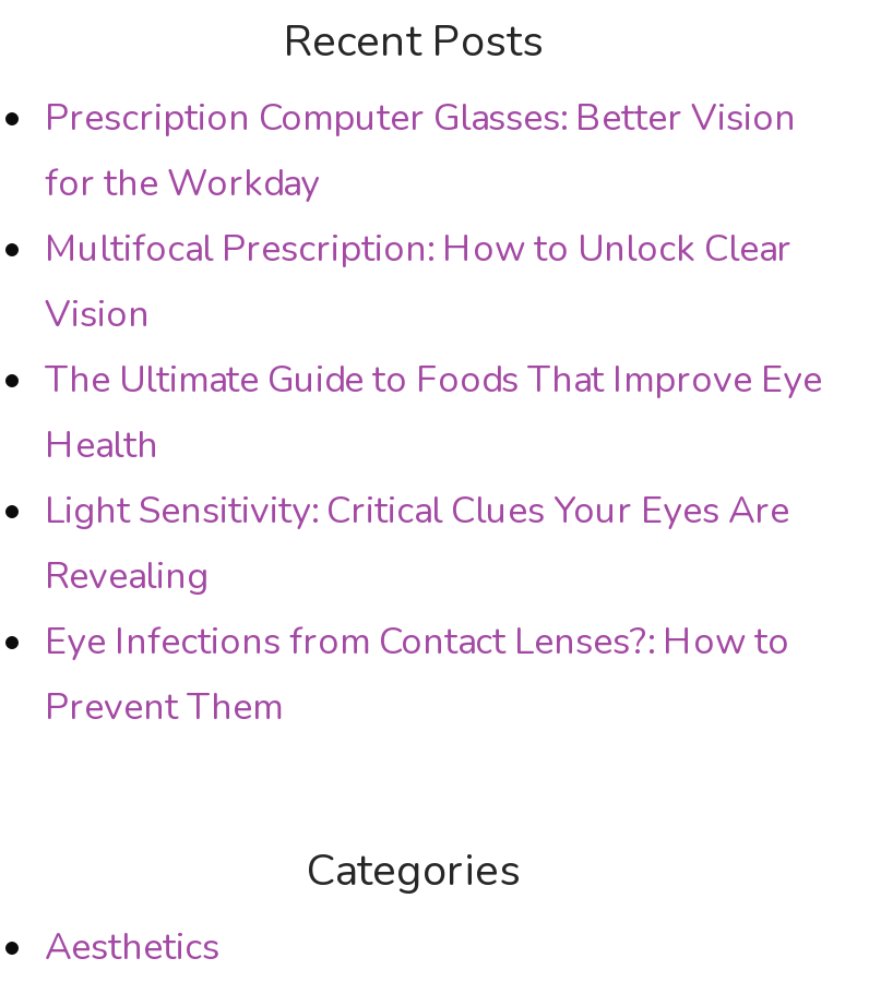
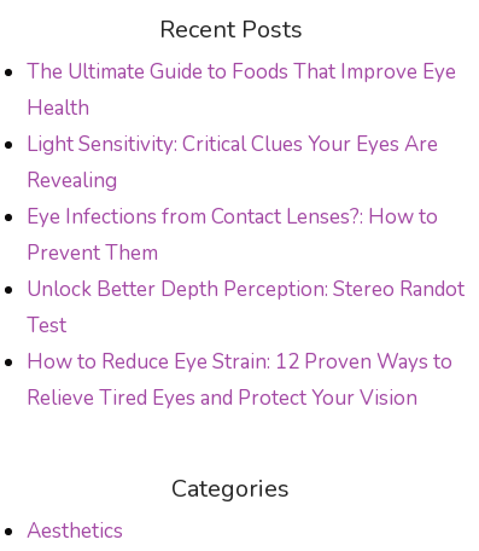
[45,93,796,339] Prescription Computer Glasses: Better Vision | for the Workday | Multifocal Prescription: How to Unlock Clear | Vision -> none
moved [45,355,822,732] -> [27,58,456,267]: The Ultimate Guide to Foods That Improve Eye | Health | Light Sensitivity: Critical Clues Your Eyes Are | Revealing | Eye Infections from Contact Lenses?: How to | Prevent Them
none -> [27,275,465,412] Unlock Better Depth Perception: Stereo Randot | Test | How to Reduce Eye Strain: 12 Proven Ways to | Relieve Tired Eyes and Protect Your Vision

